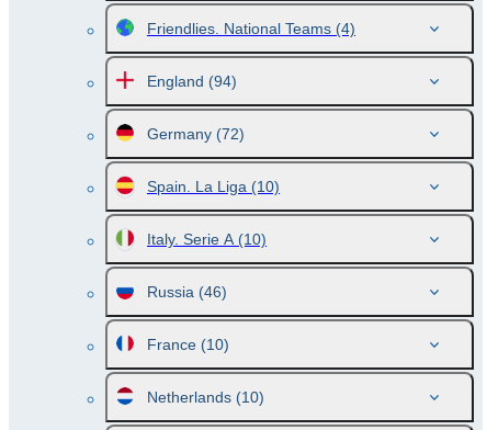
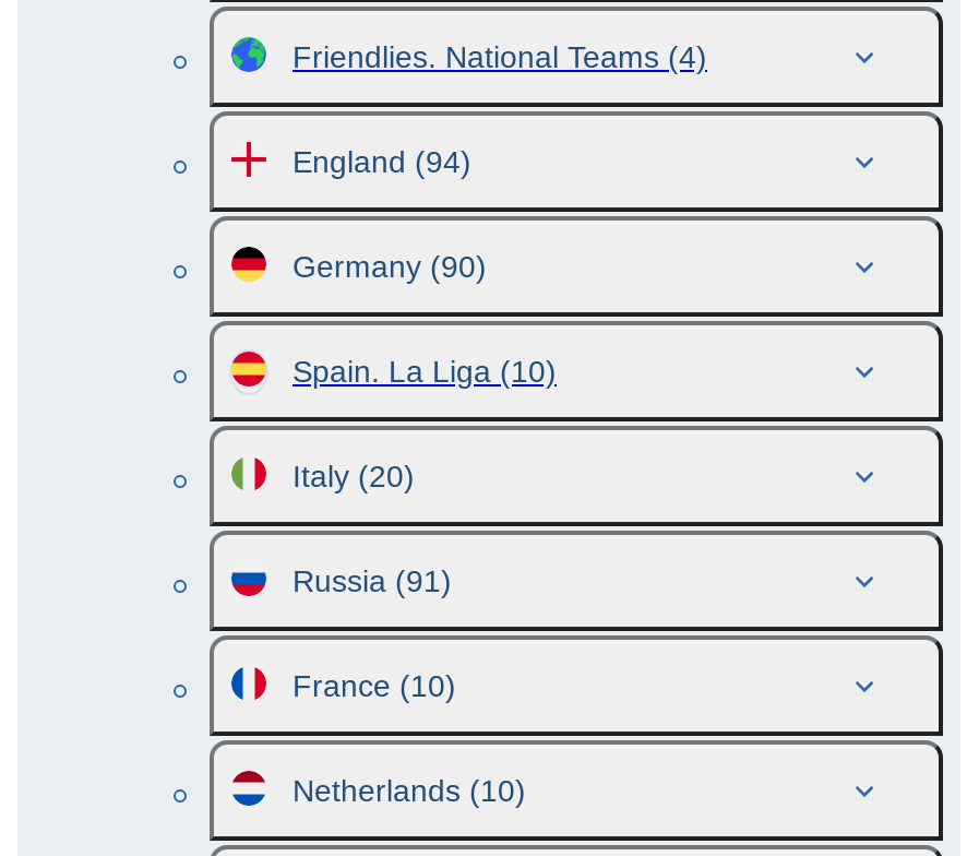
[147,125,245,143] Germany (72) -> [293,249,487,284] Germany (90)
[147,230,267,248] Italy. Serie A (10) -> [293,459,415,494] Italy (20)
[147,283,227,301] Russia (46) -> [293,563,452,598] Russia (91)

